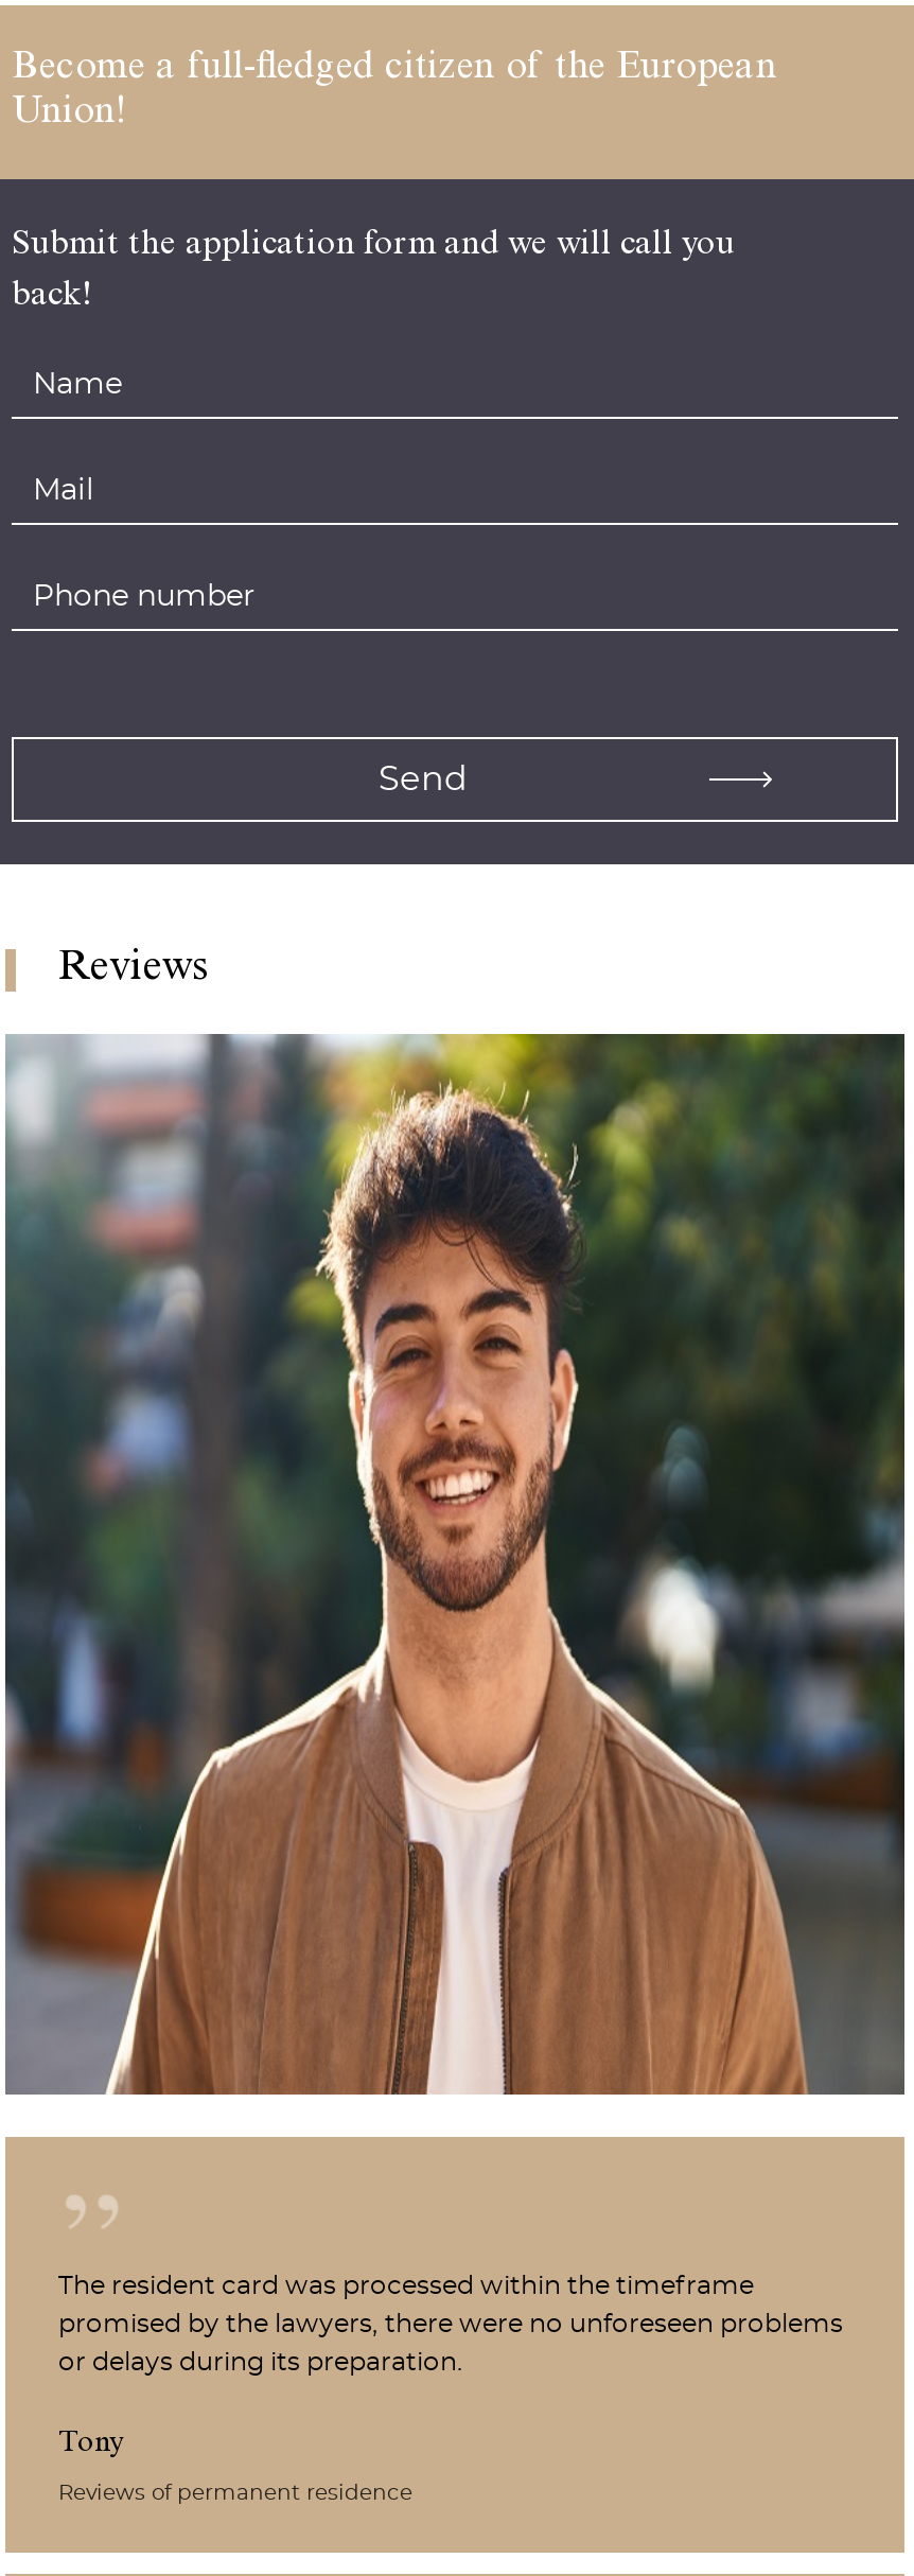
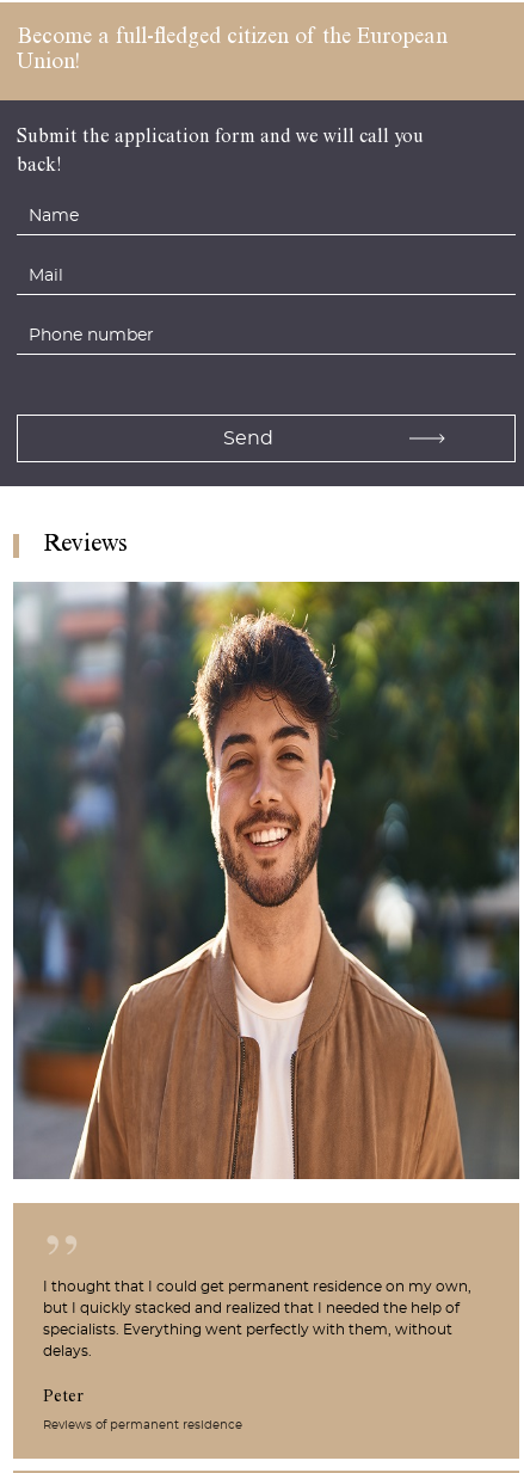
[58,2273,843,2460] The resident card was processed within the timeframe | promised by the lawyers, there were no unforeseen problems | or delays during its preparation. | Tony -> [43,1280,471,1406] I thought that I could get permanent residence on my own, | but I quickly stacked and realized that I needed the help of | specialists. Everything went perfectly with them, without | delays. | Peter

